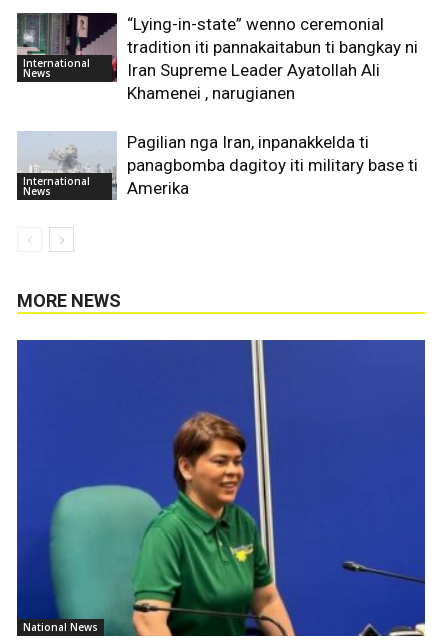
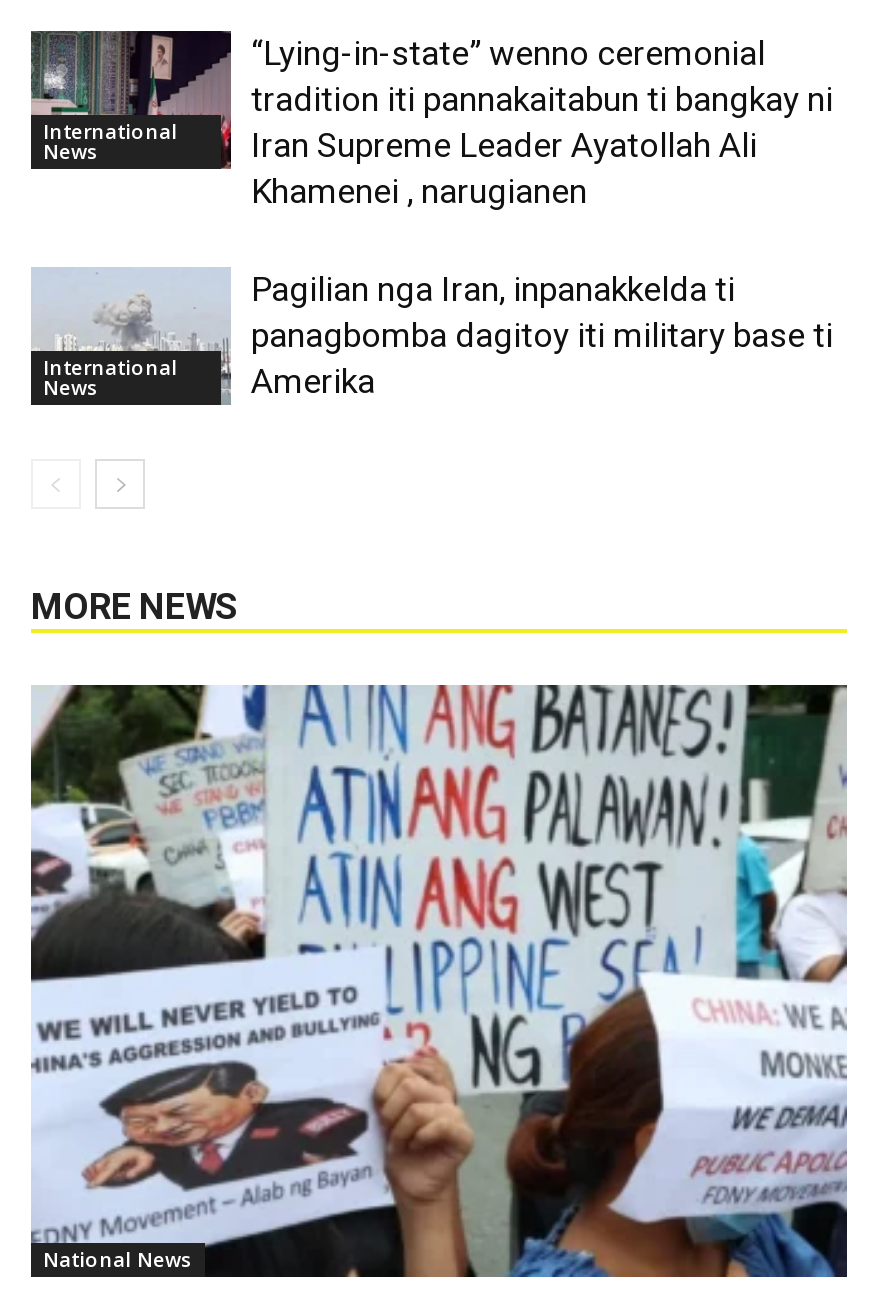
[16,339,426,637] [image] -> [29,682,849,1280] [image]

